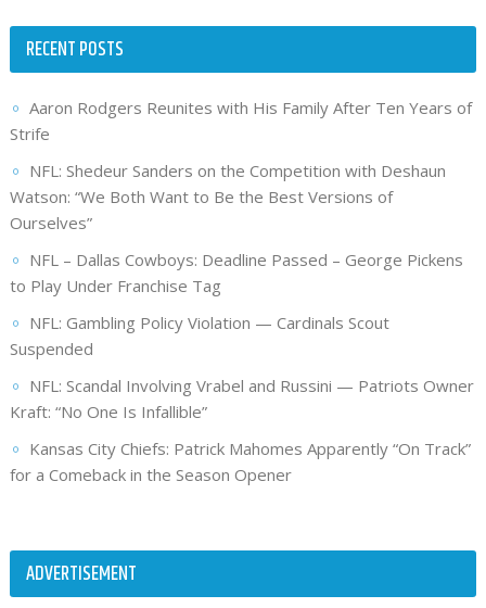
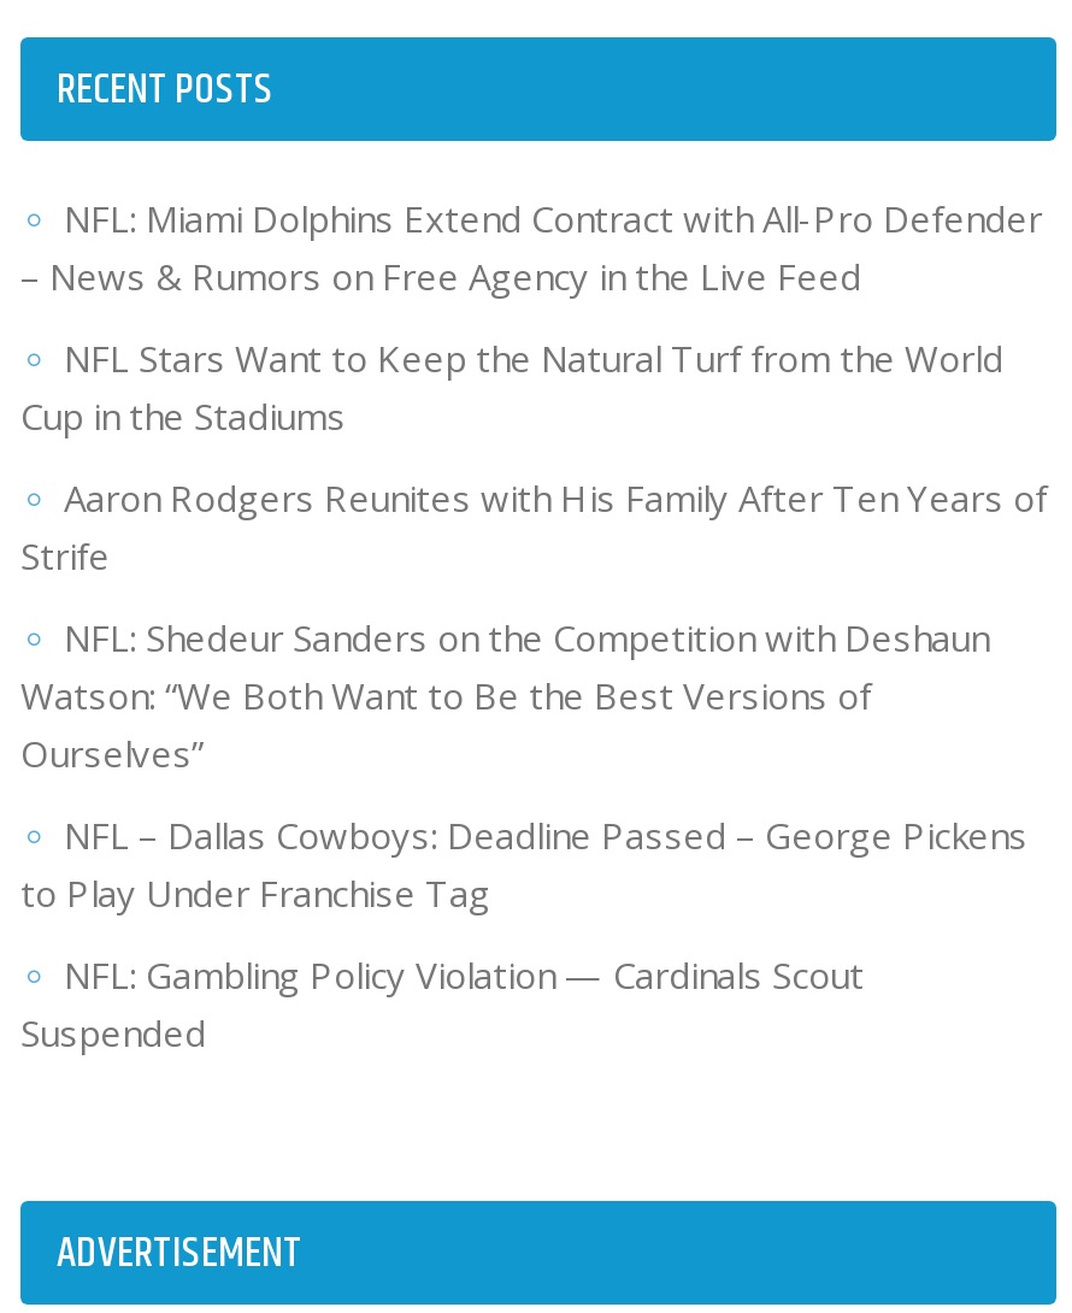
none -> [20,195,1042,441] NFL: Miami Dolphins Extend Contract with All-Pro Defender | – News & Rumors on Free Agency in the Live Feed | NFL Stars Want to Keep the Natural Turf from the World | Cup in the Stadiums
moved [10,97,472,360] -> [20,474,1047,1057]: Aaron Rodgers Reunites with His Family After Ten Years of | Strife | NFL: Shedeur Sanders on the Competition with Deshaun | ... | NFL: Gambling Policy Violation — Cardinals Scout | Suspended
[10,375,474,486] NFL: Scandal Involving Vrabel and Russini — Patriots Owner | Kraft: “No One Is Infallible” | Kansas City Chiefs: Patrick Mahomes Apparently “On Track” | for a Comeback in the Season Opener -> none

